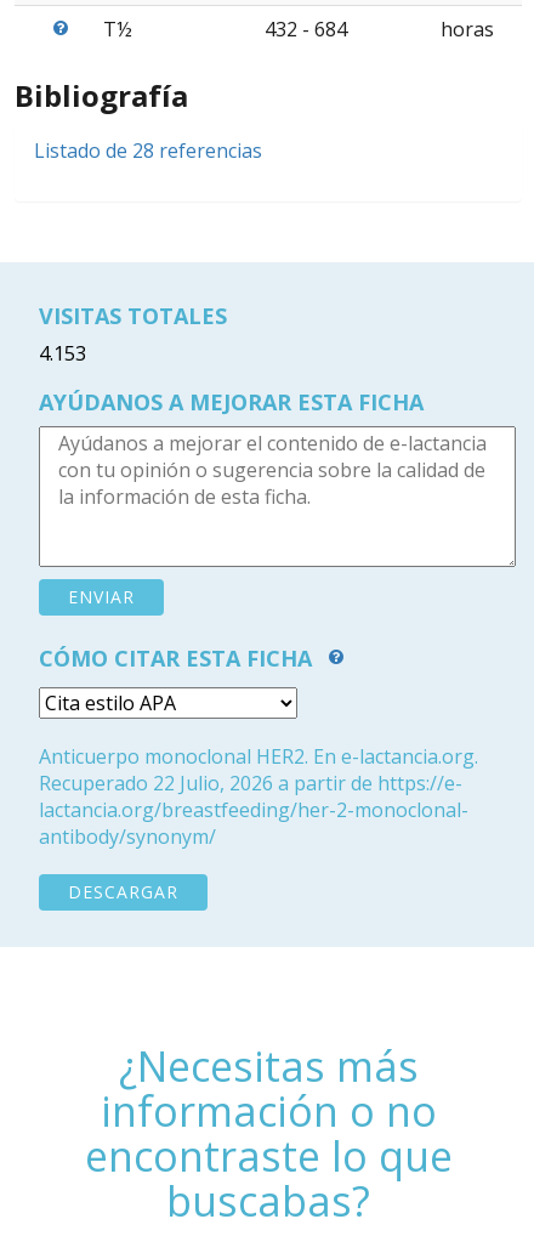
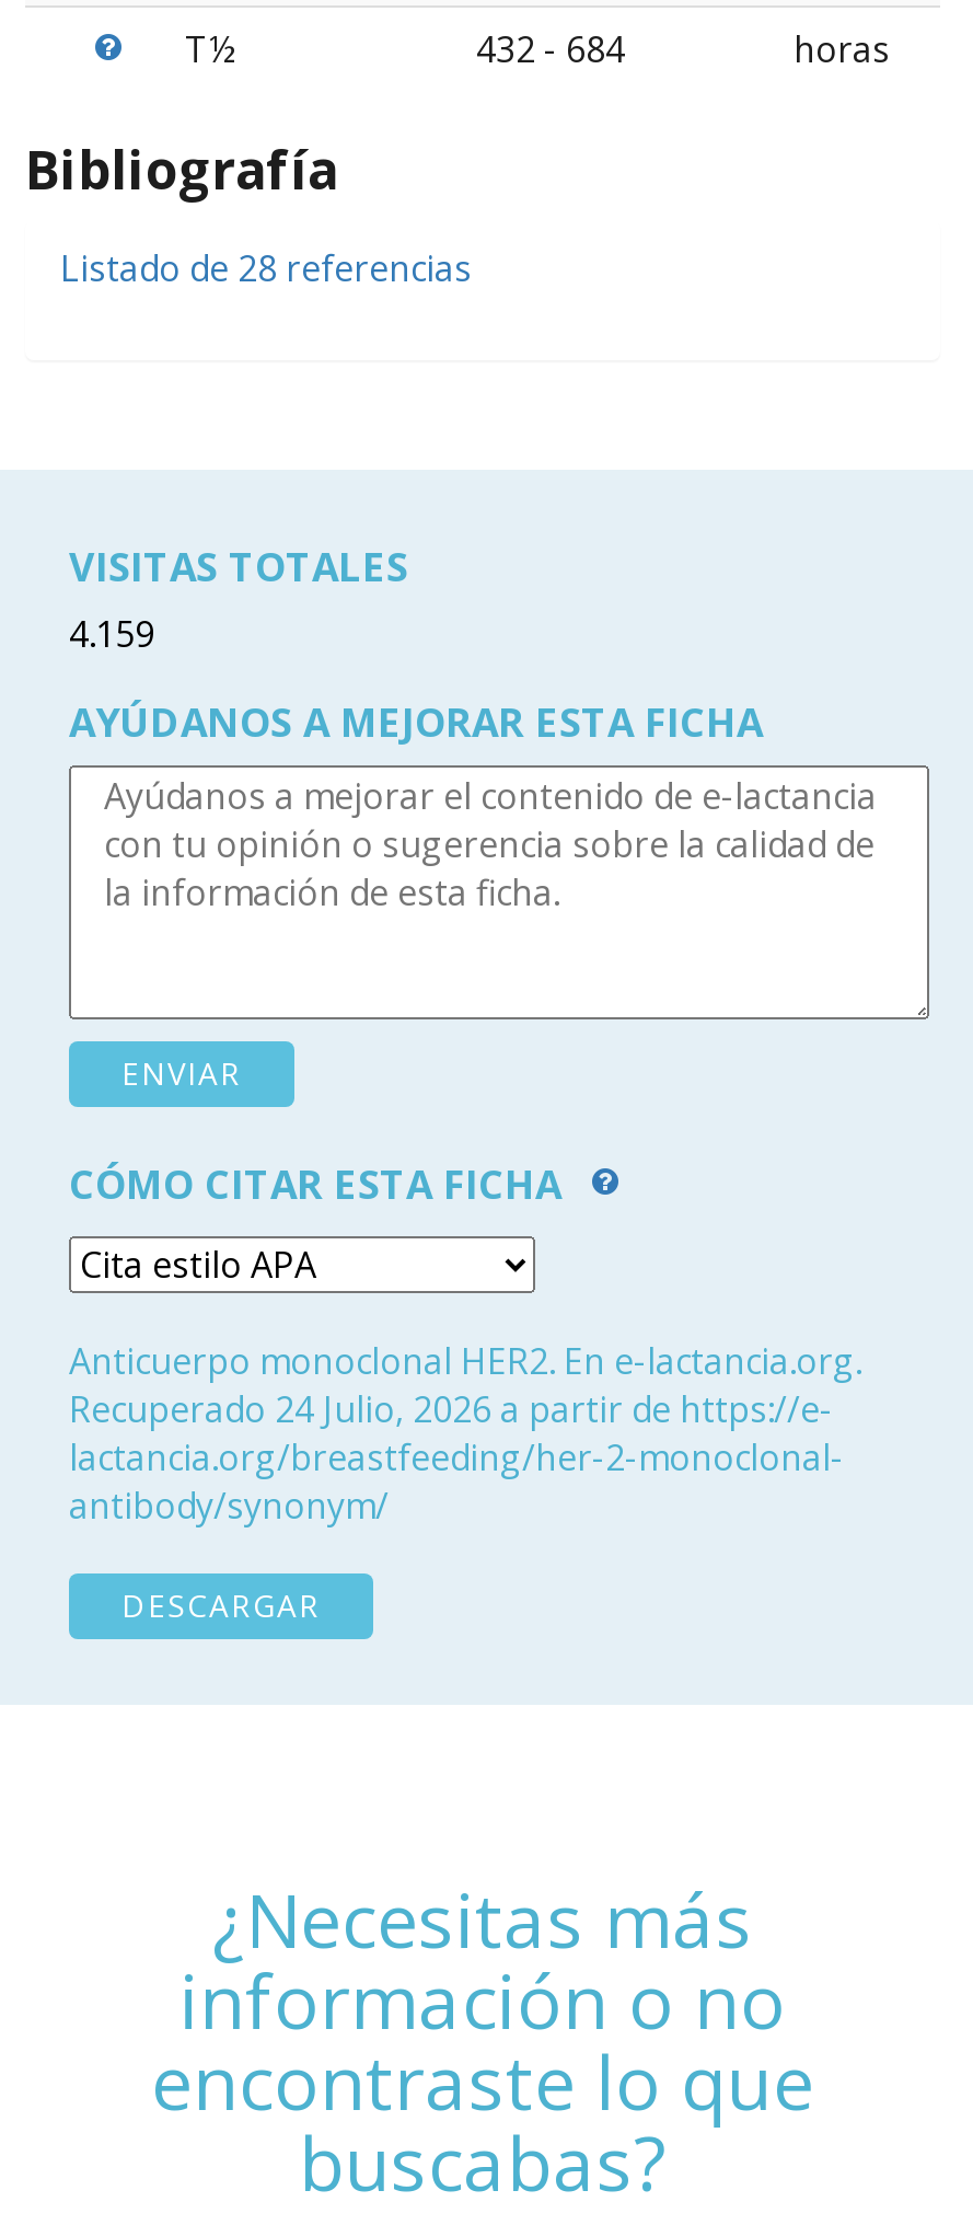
[39,340,86,367] 4.153 -> [69,610,154,658] 4.159
[39,770,462,796] Recuperado 22 Julio, 2026 a partir de https://e- -> [69,1385,833,1433] Recuperado 24 Julio, 2026 a partir de https://e-

